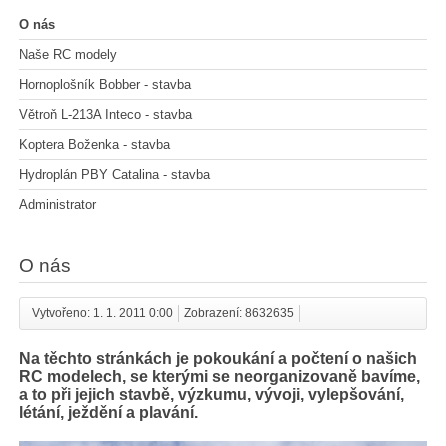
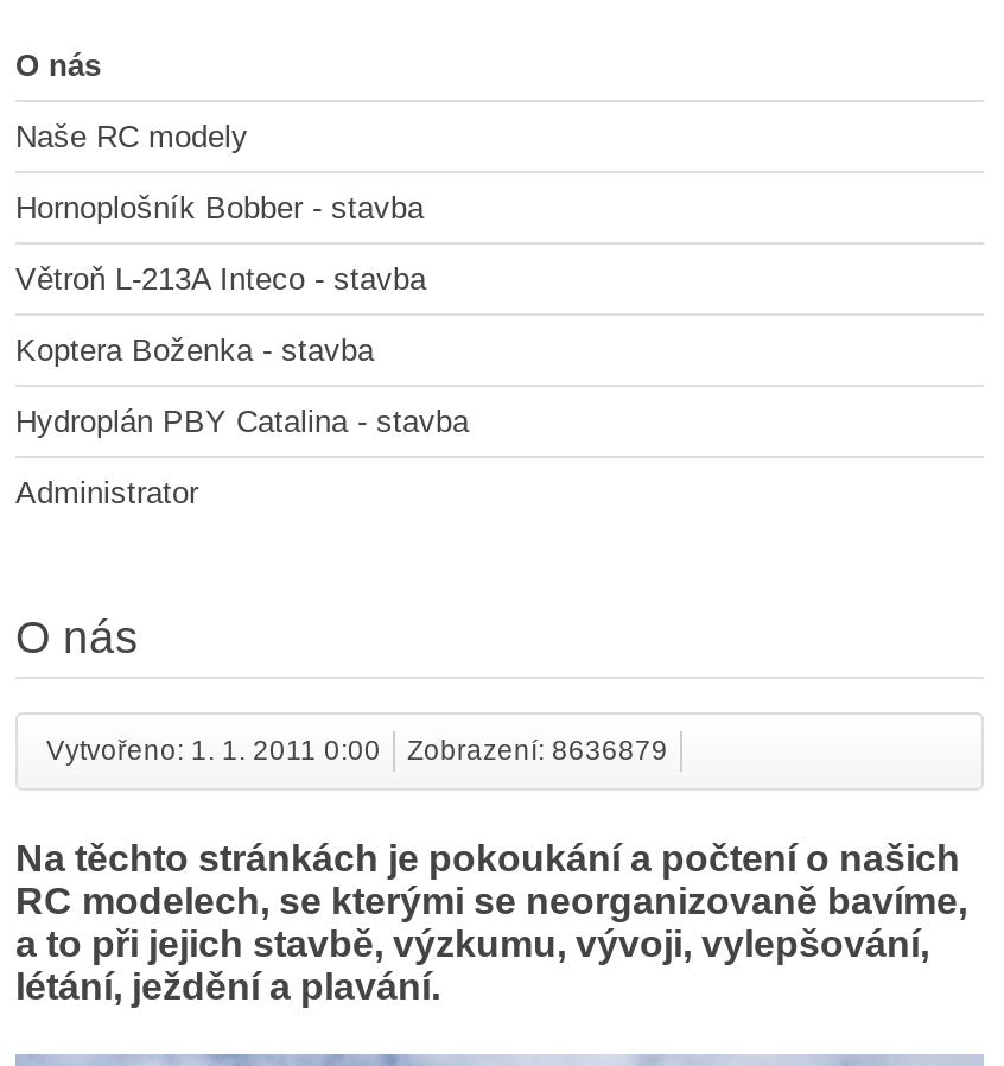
[32,307,294,319] Vytvořeno: 1. 1. 2011 0:00 Zobrazení: 8632635 -> [46,737,668,765] Vytvořeno: 1. 1. 2011 0:00 Zobrazení: 8636879

